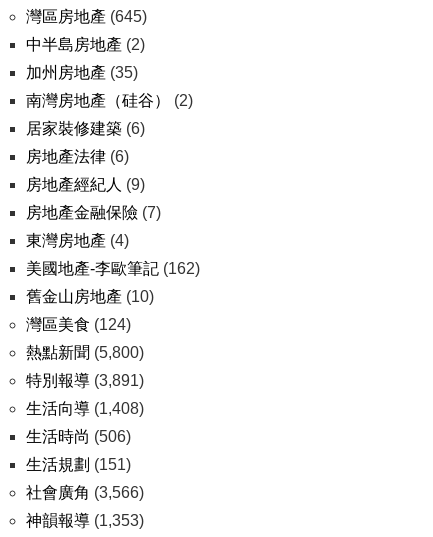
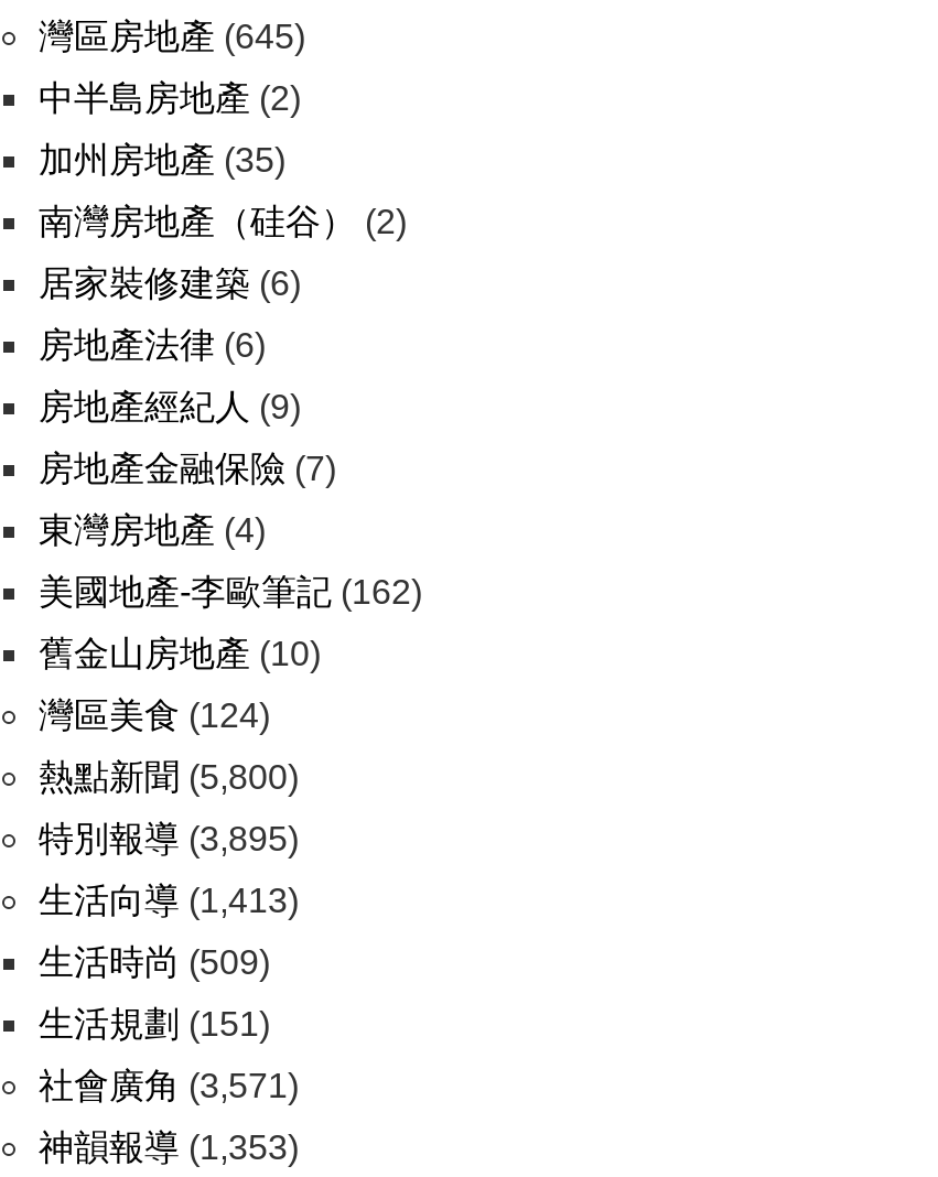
[26,372,144,389] 特別報導(3,891) -> [39,820,299,857] 特別報導(3,895)
[26,400,144,417] 生活向導(1,408) -> [39,882,299,919] 生活向導(1,413)
[26,428,131,445] 生活時尚(506) -> [39,943,270,981] 生活時尚(509)
[26,484,144,501] 社會廣角(3,566) -> [39,1067,299,1104] 社會廣角(3,571)

